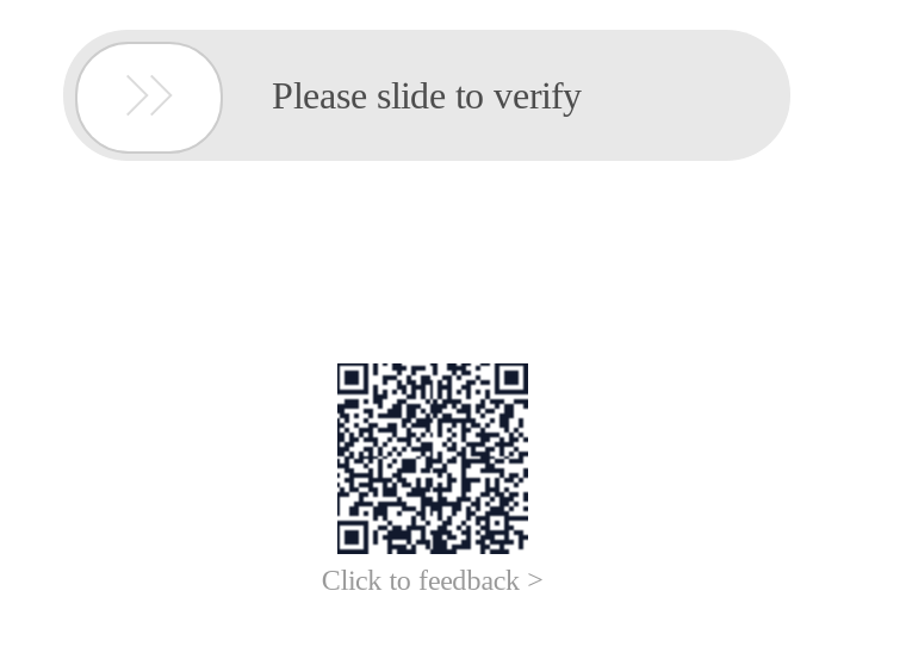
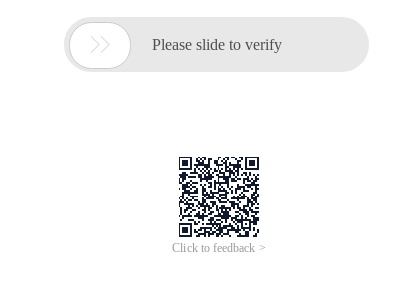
[335,361,528,556] [image] -> [178,157,260,238] [image]

